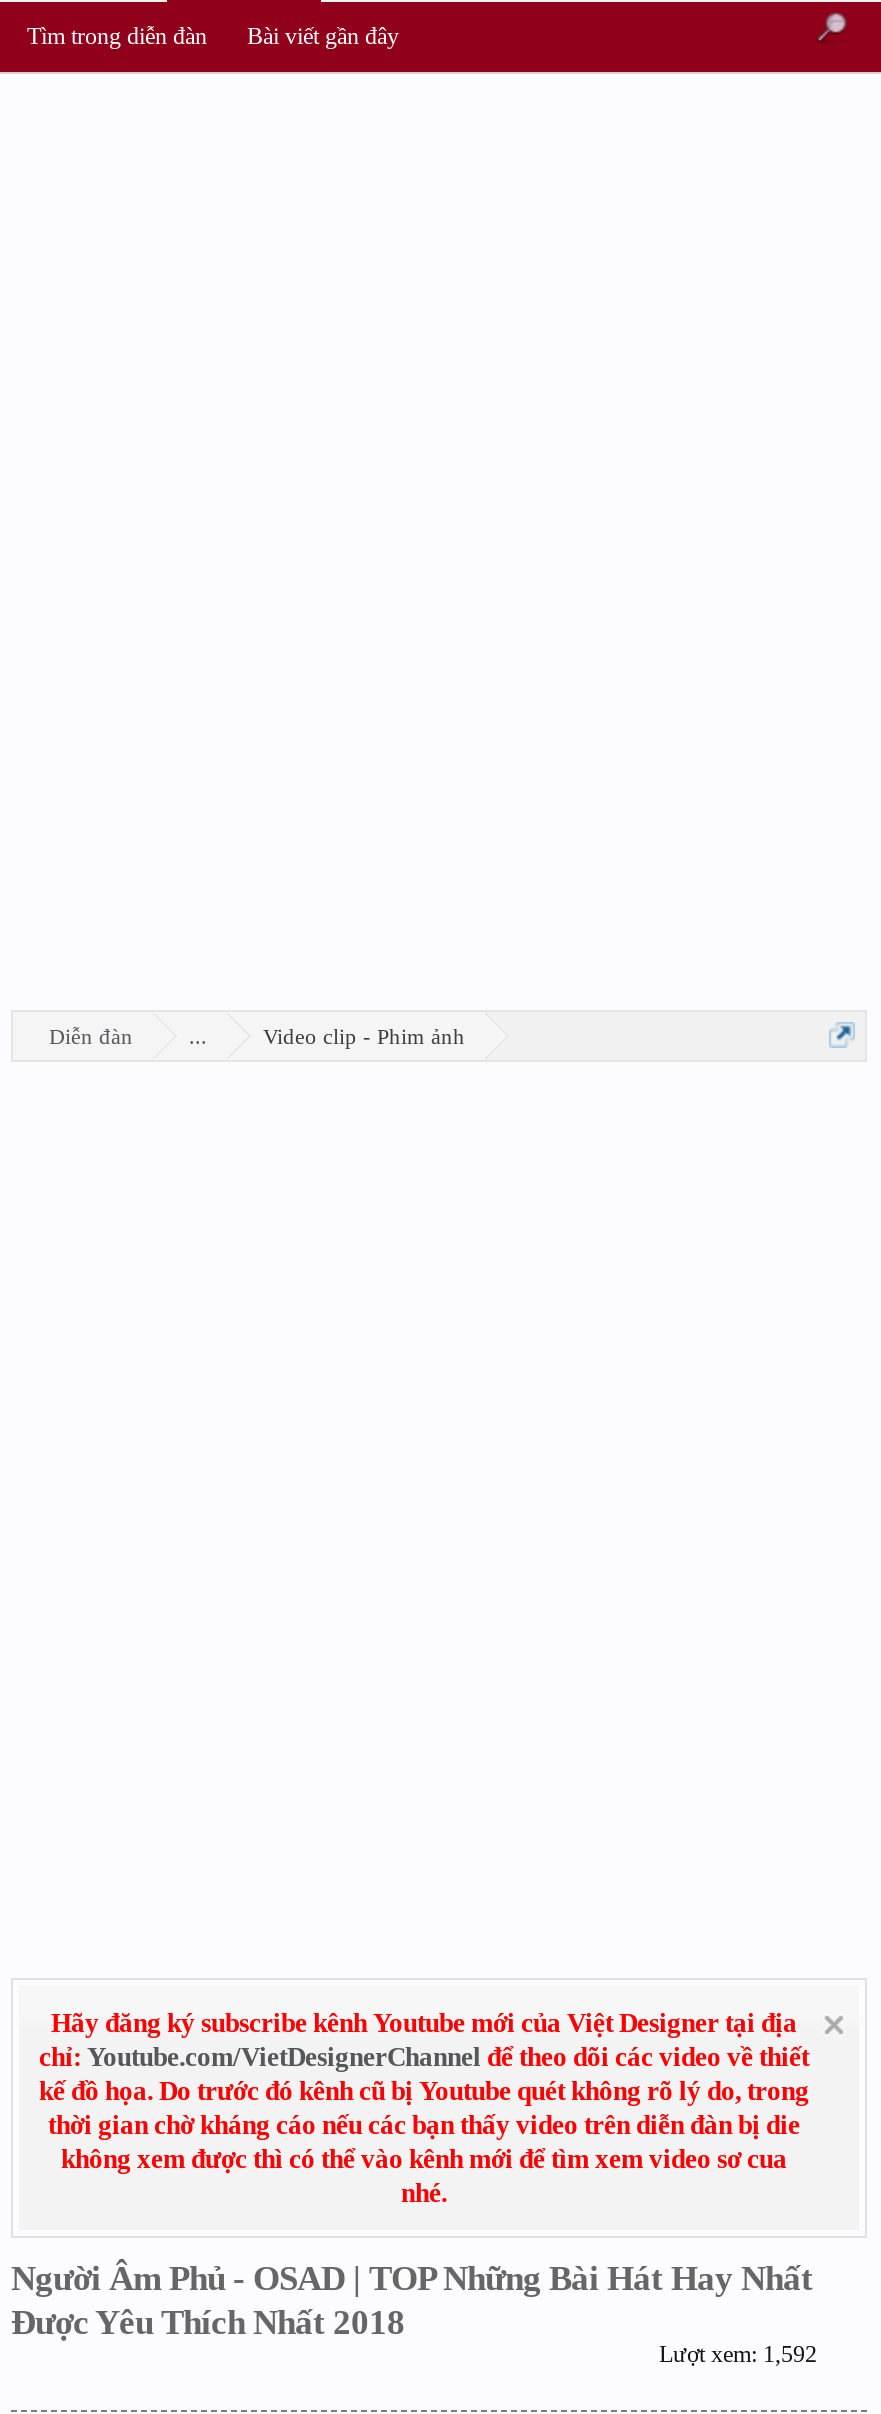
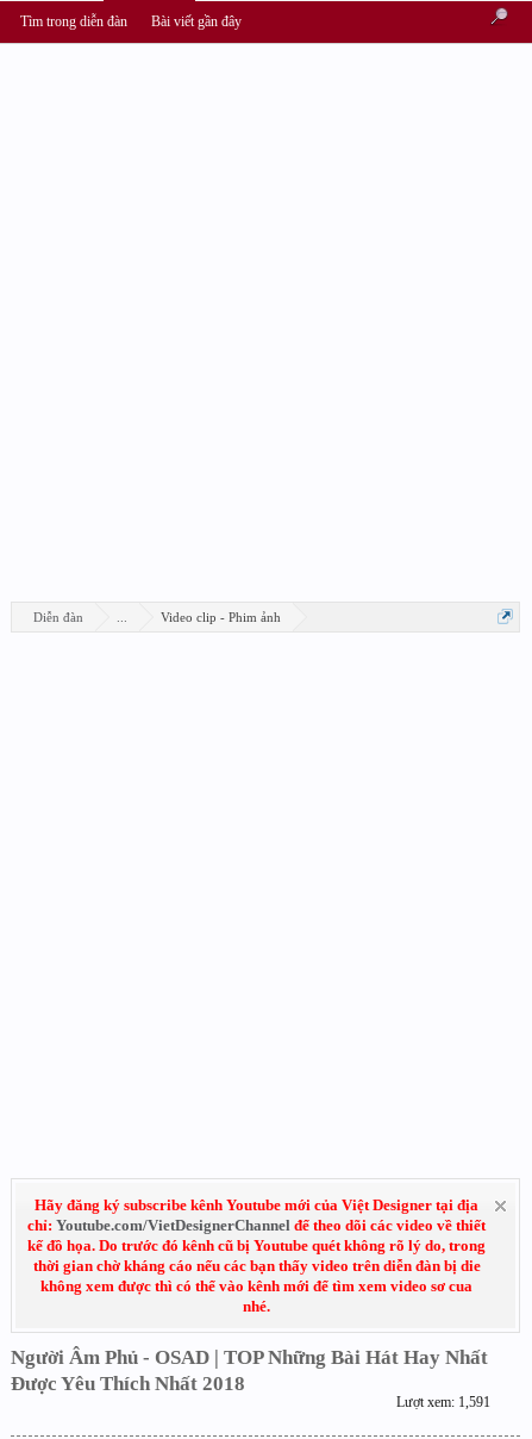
[659,2340,817,2368] Lượt xem: 1,592 -> [396,1394,490,1410] Lượt xem: 1,591

